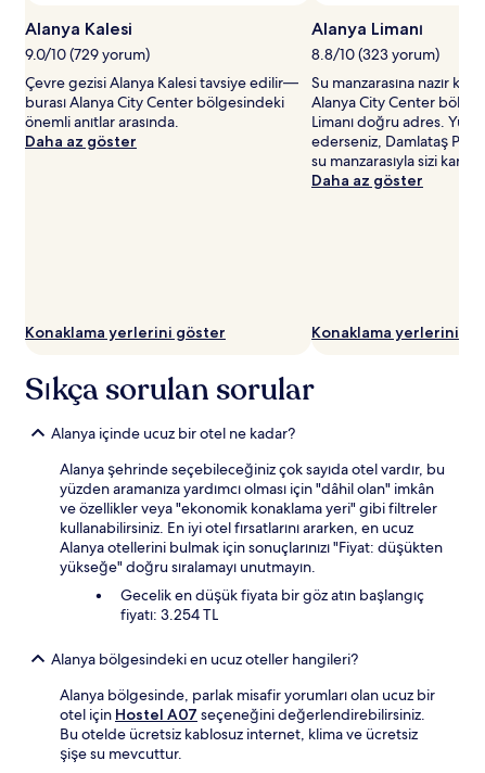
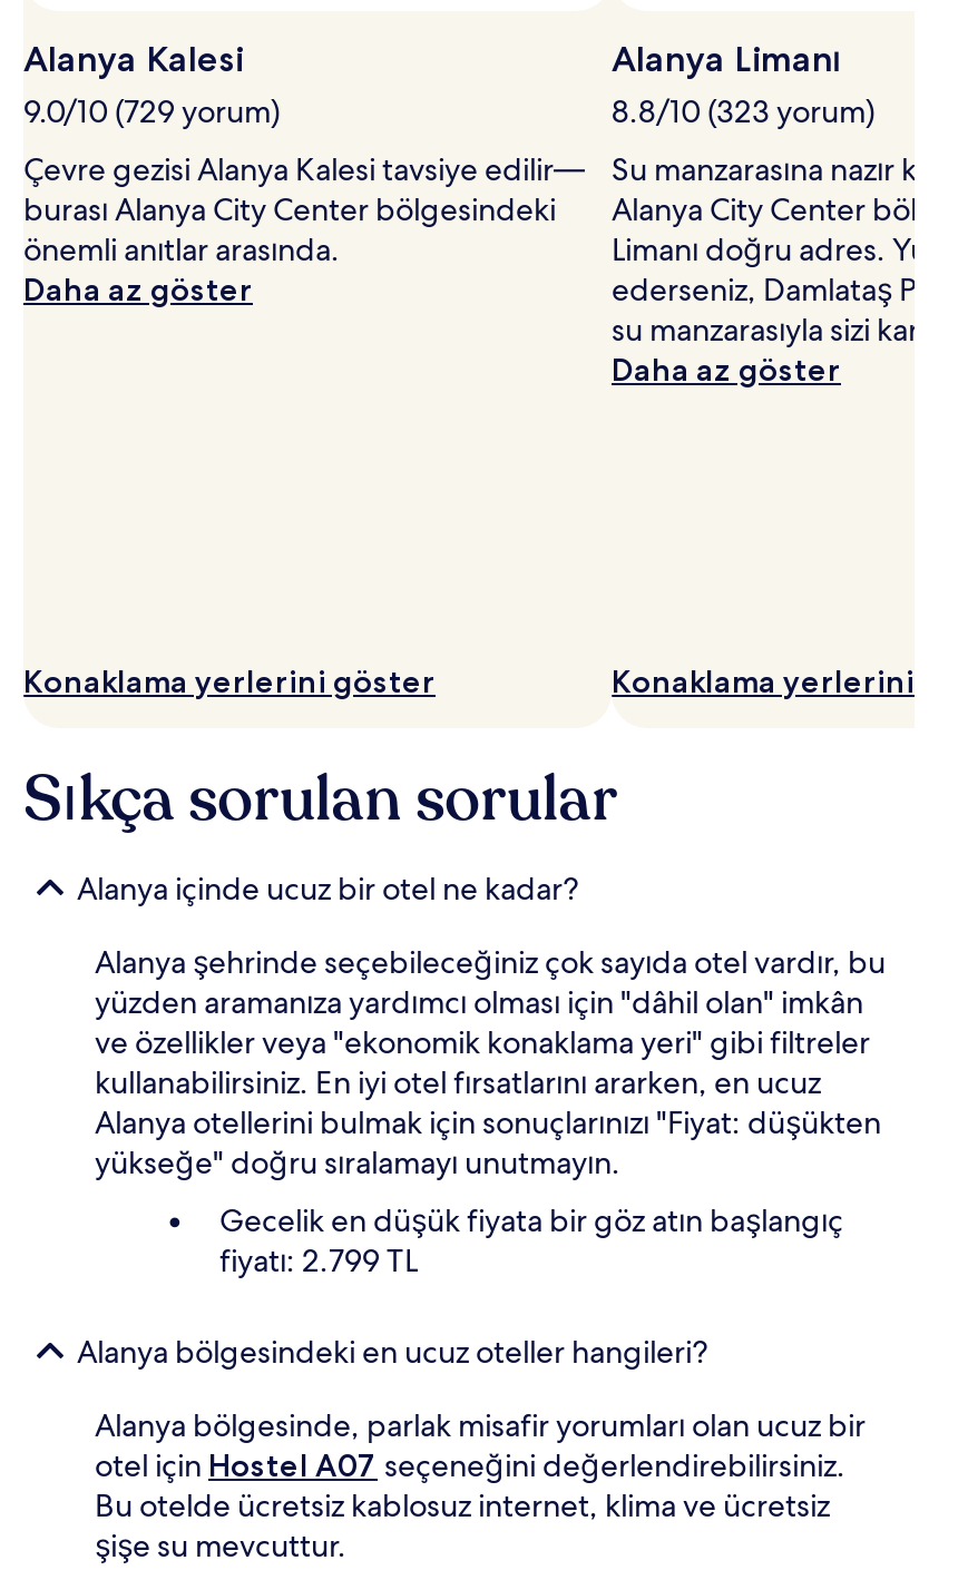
[120,604,218,624] fiyatı: 3.254 TL -> [219,1239,418,1279] fiyatı: 2.799 TL

